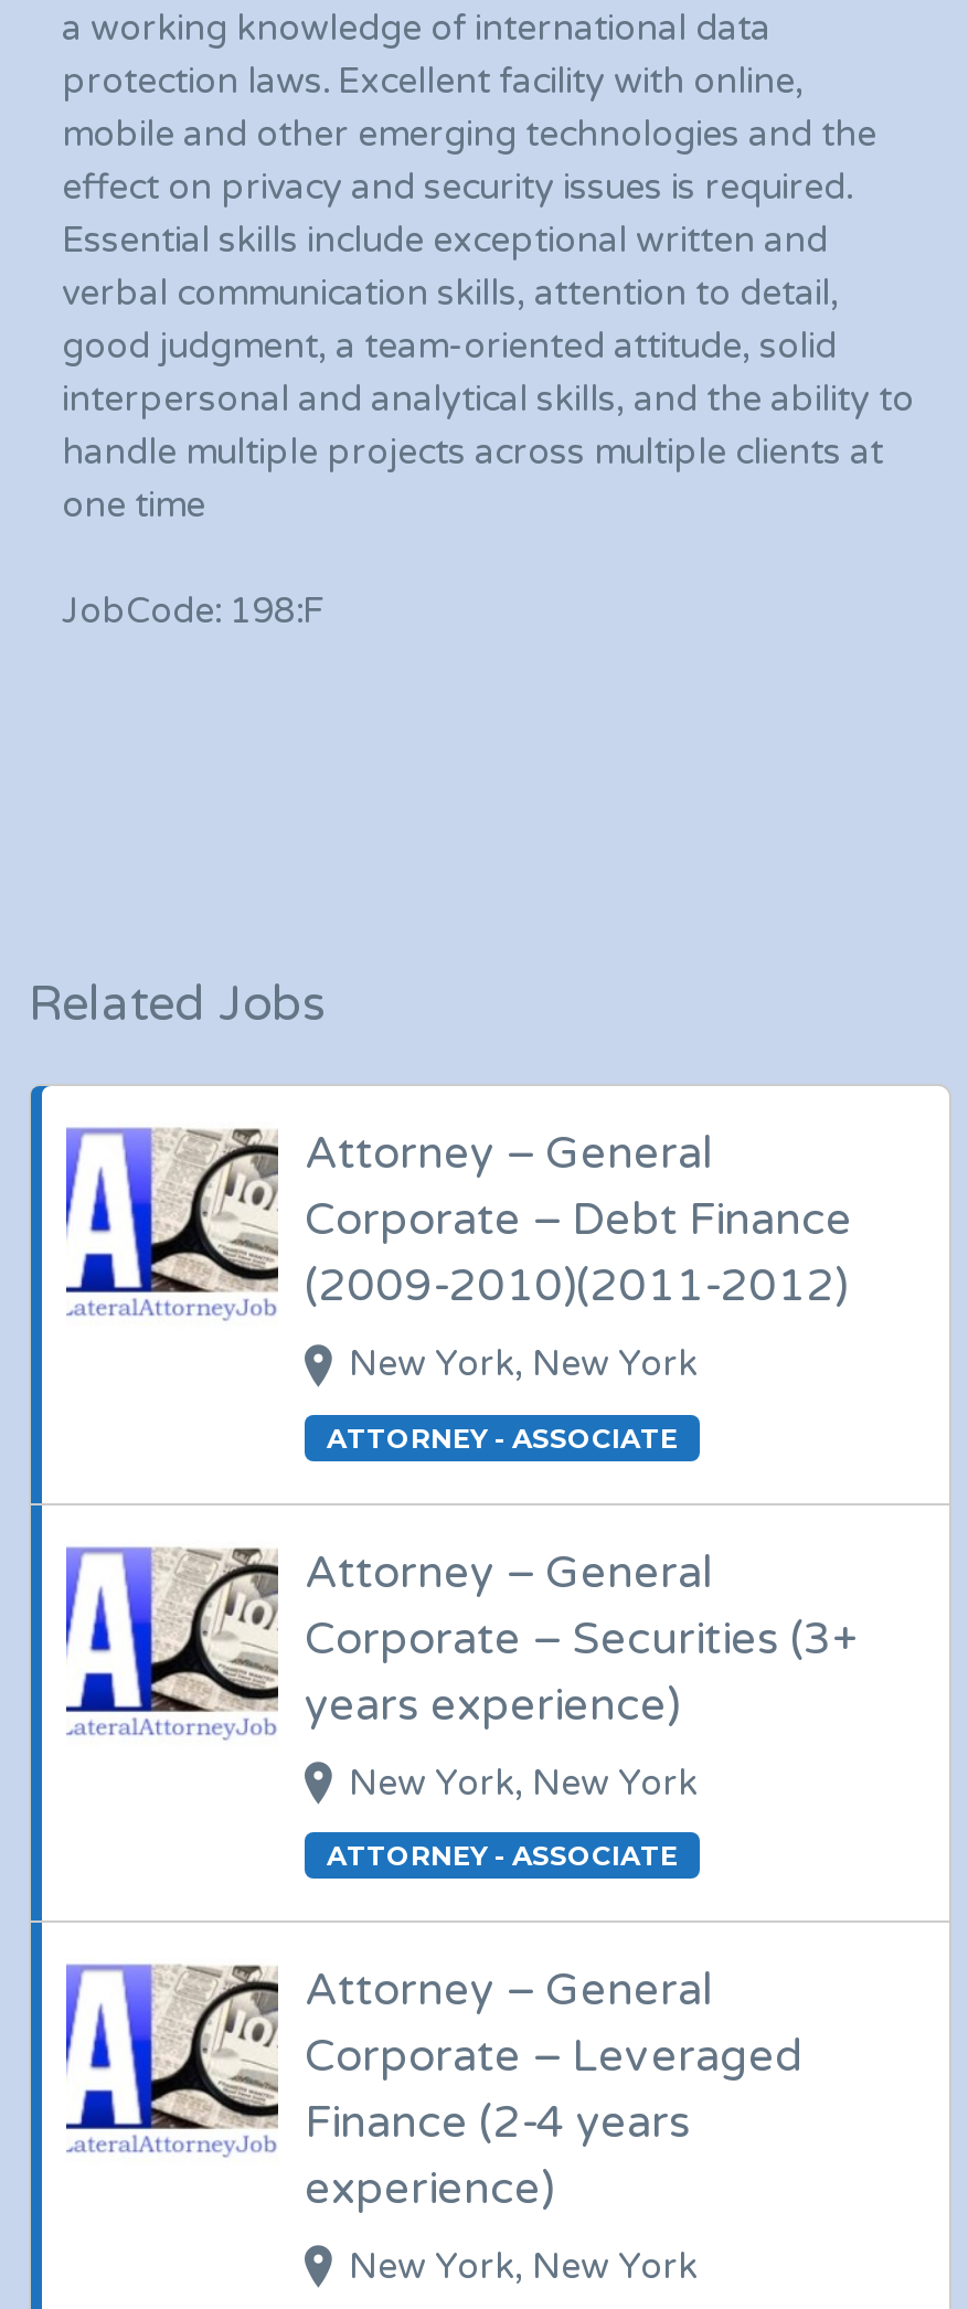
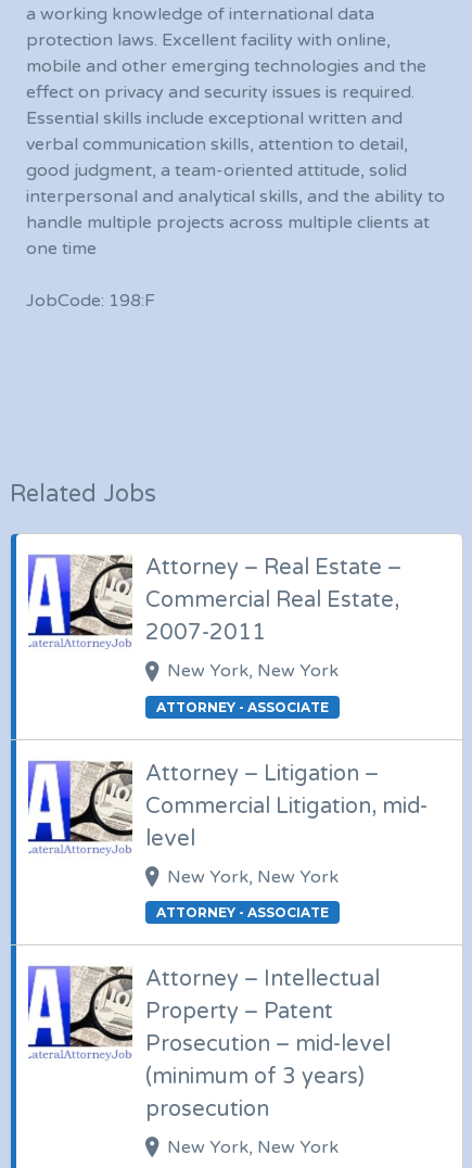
[305,1128,852,1314] Attorney – General | Corporate – Debt Finance | (2009-2010)(2011-2012) -> [145,555,401,646] Attorney – Real Estate – | Commercial Real Estate, | 2007-2011
[305,1547,859,1732] Attorney – General | Corporate – Securities (3+ | years experience) -> [145,761,428,852] Attorney – Litigation – | Commercial Litigation, mid- | level
[305,1965,804,2216] Attorney – General | Corporate – Leveraged | Finance (2-4 years | experience) -> [145,966,391,1122] Attorney – Intellectual | Property – Patent | Prosecution – mid-level | (minimum of 3 years) | prosecution

